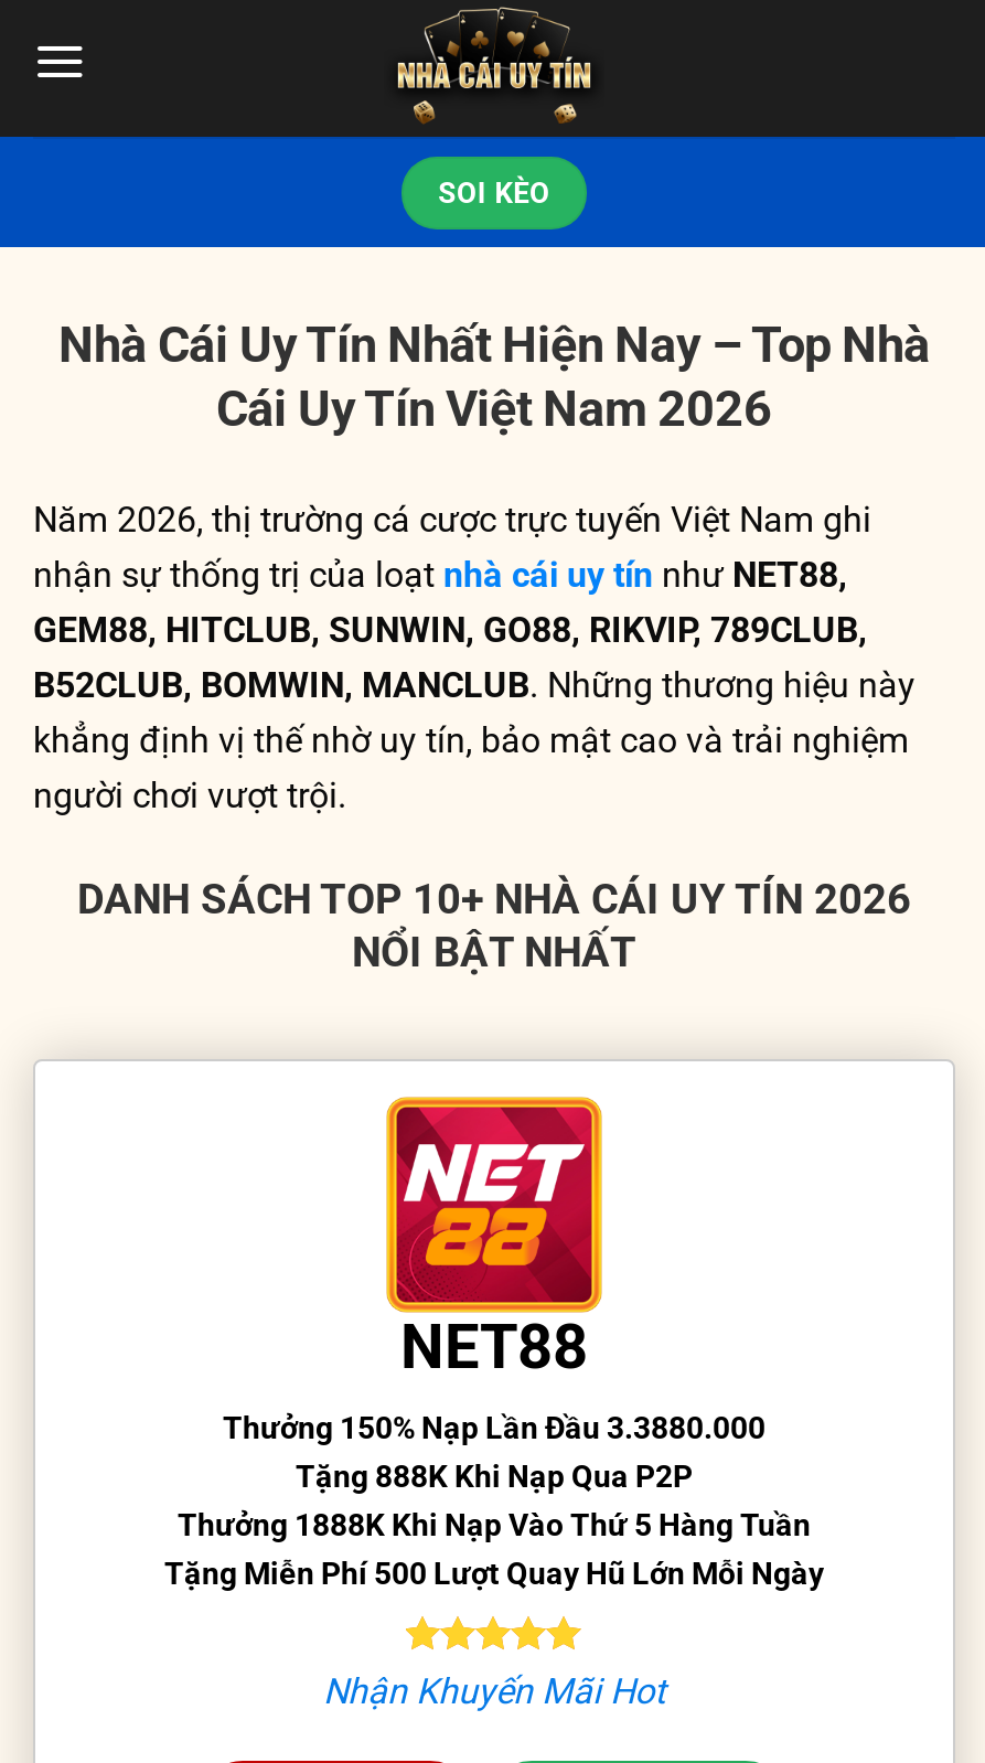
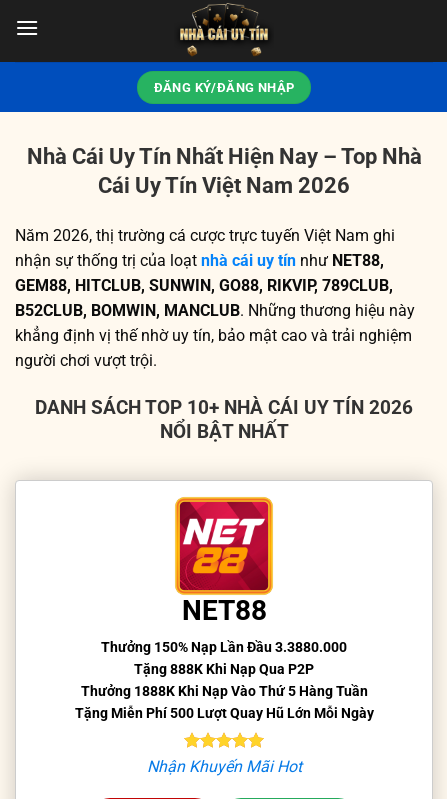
[438,175,550,209] SOI KÈO -> [154,79,294,94] ĐĂNG KÝ/ĐĂNG NHẬP

